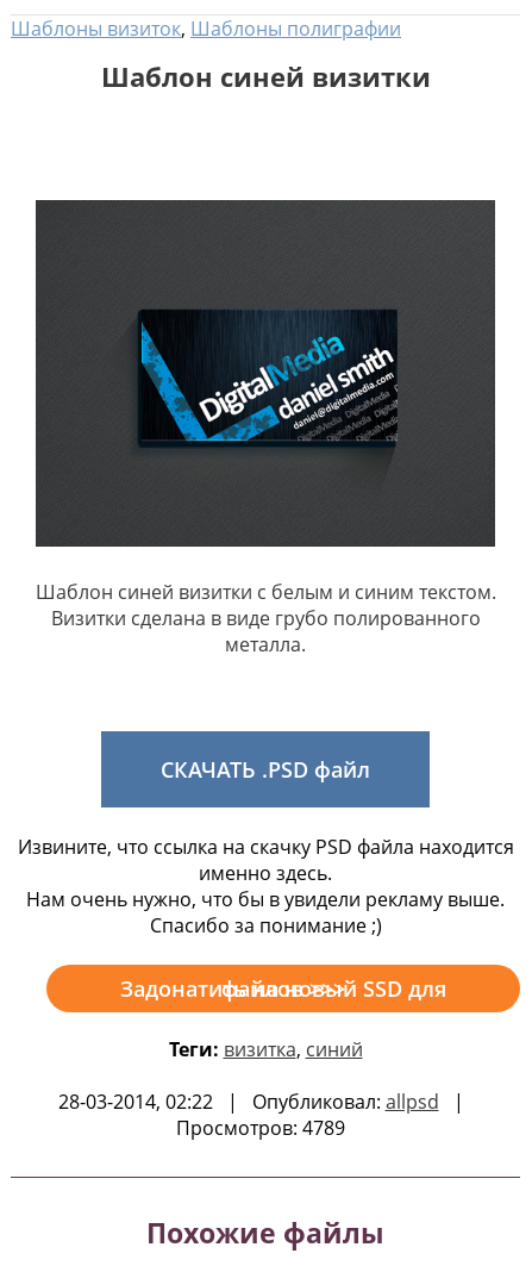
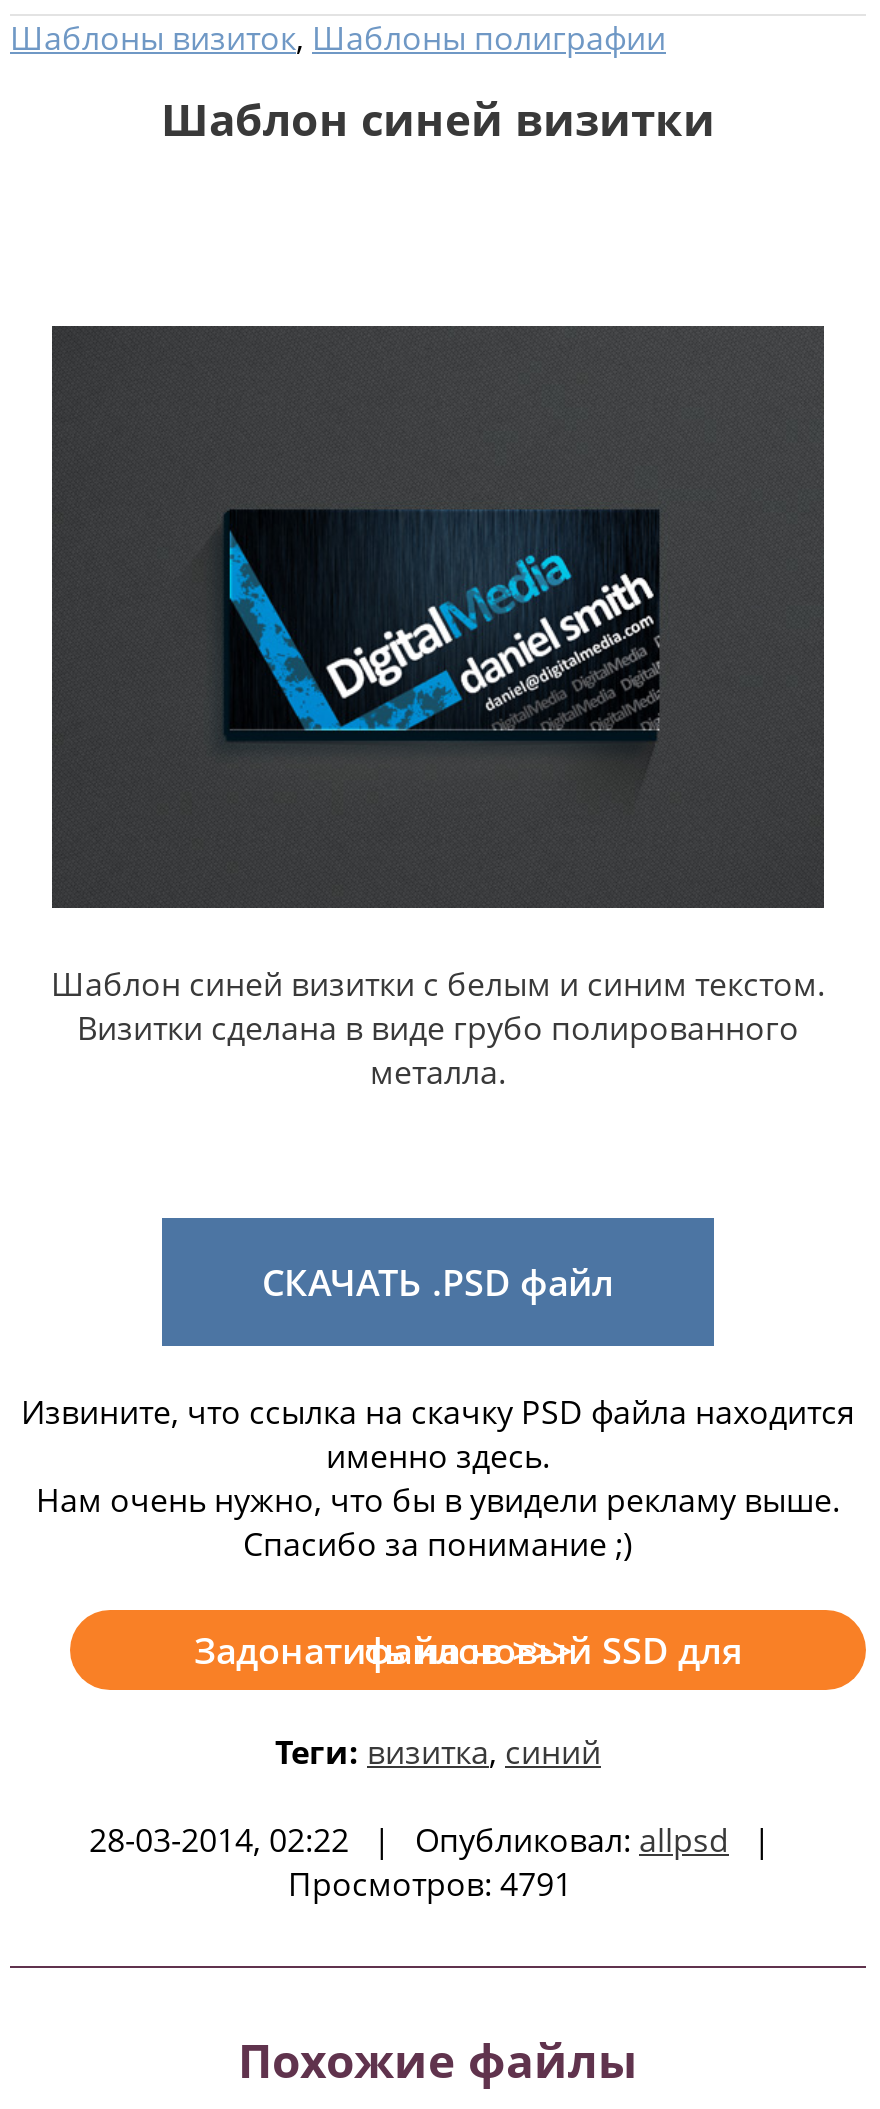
[176,1115,355,1141] Просмотров: 4789 -> [288,1862,588,1906] Просмотров: 4791

